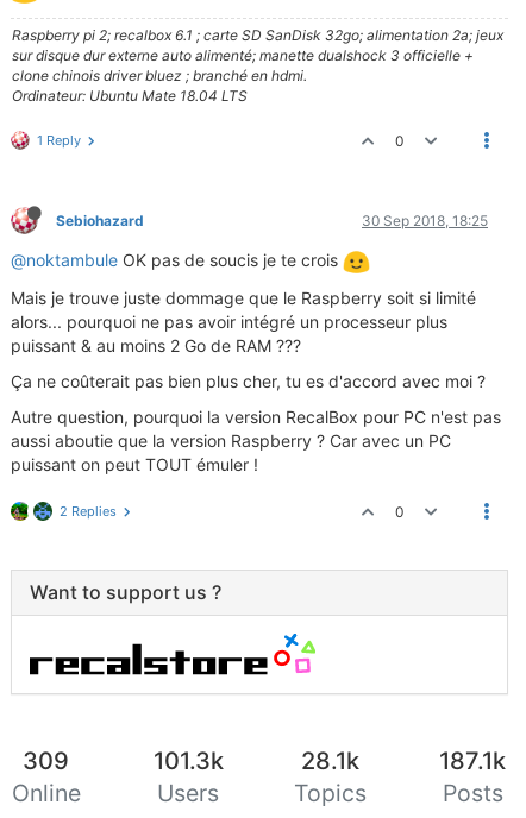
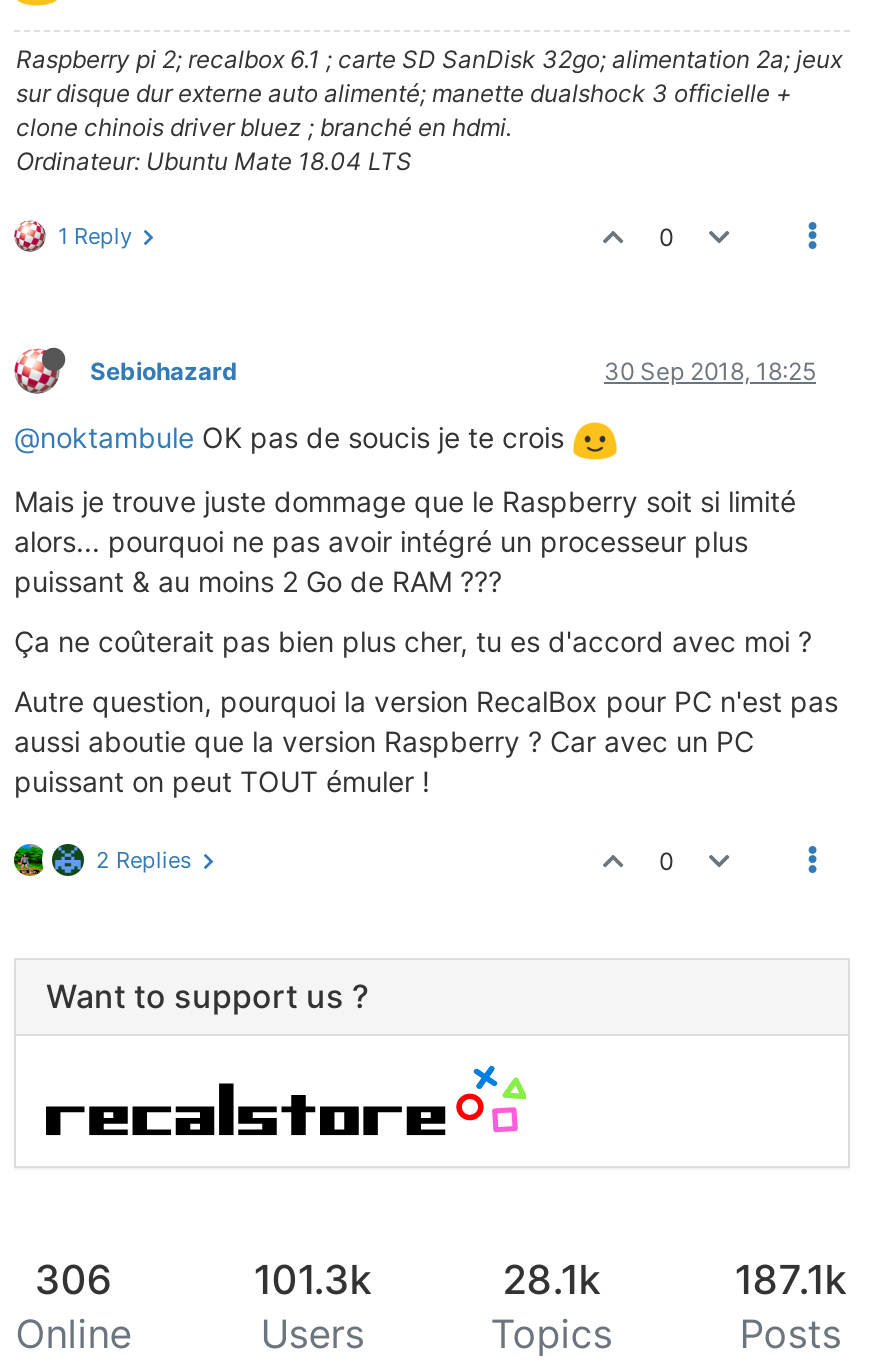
[23,747,69,775] 309 -> [34,1256,112,1304] 306

